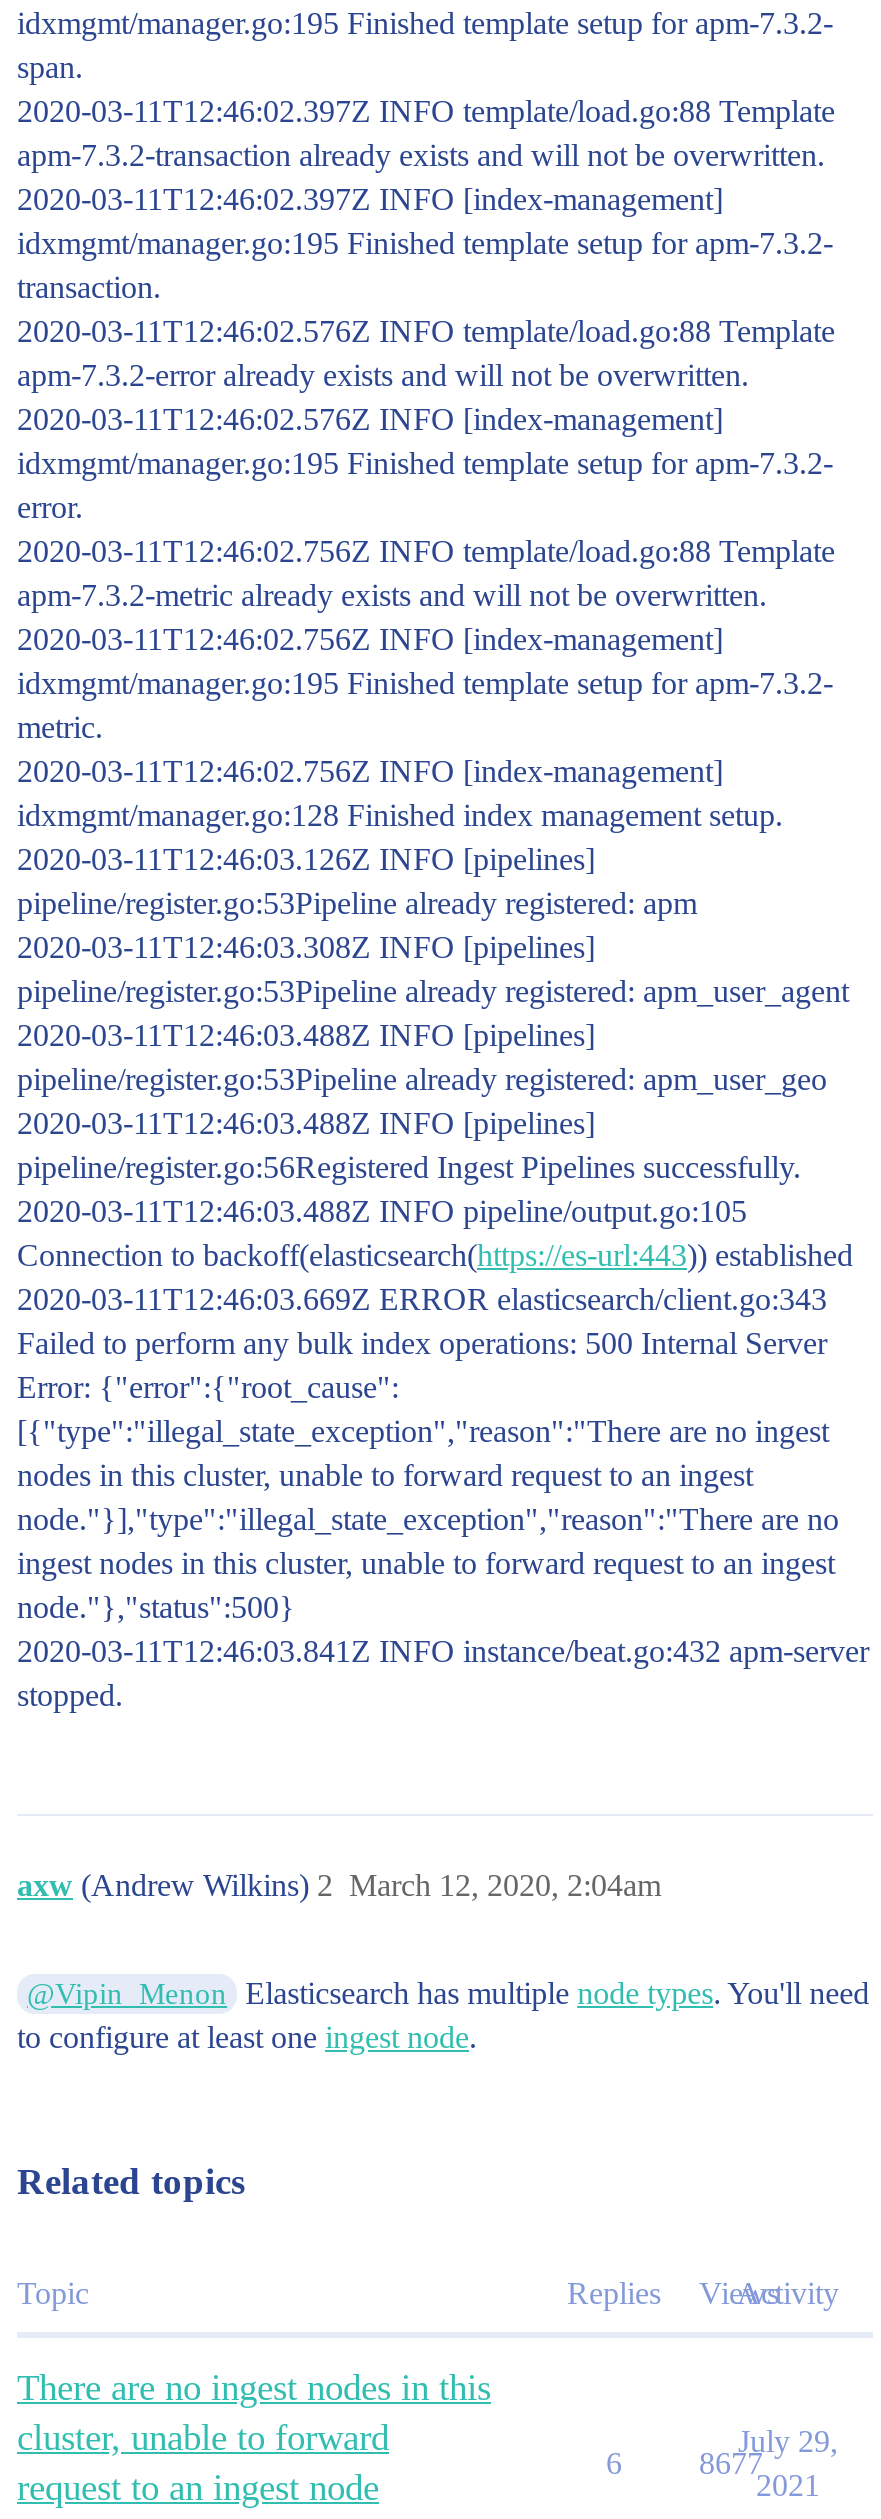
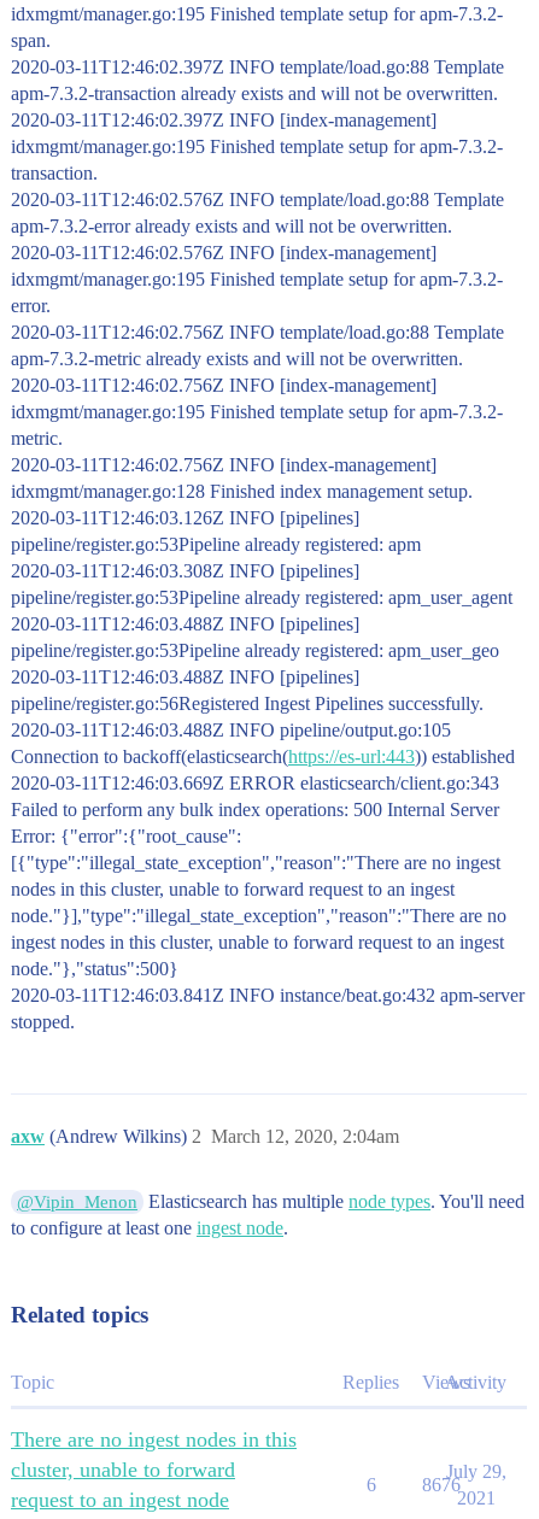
[699,2447,763,2481] 8677 -> [422,1475,461,1495] 8676

